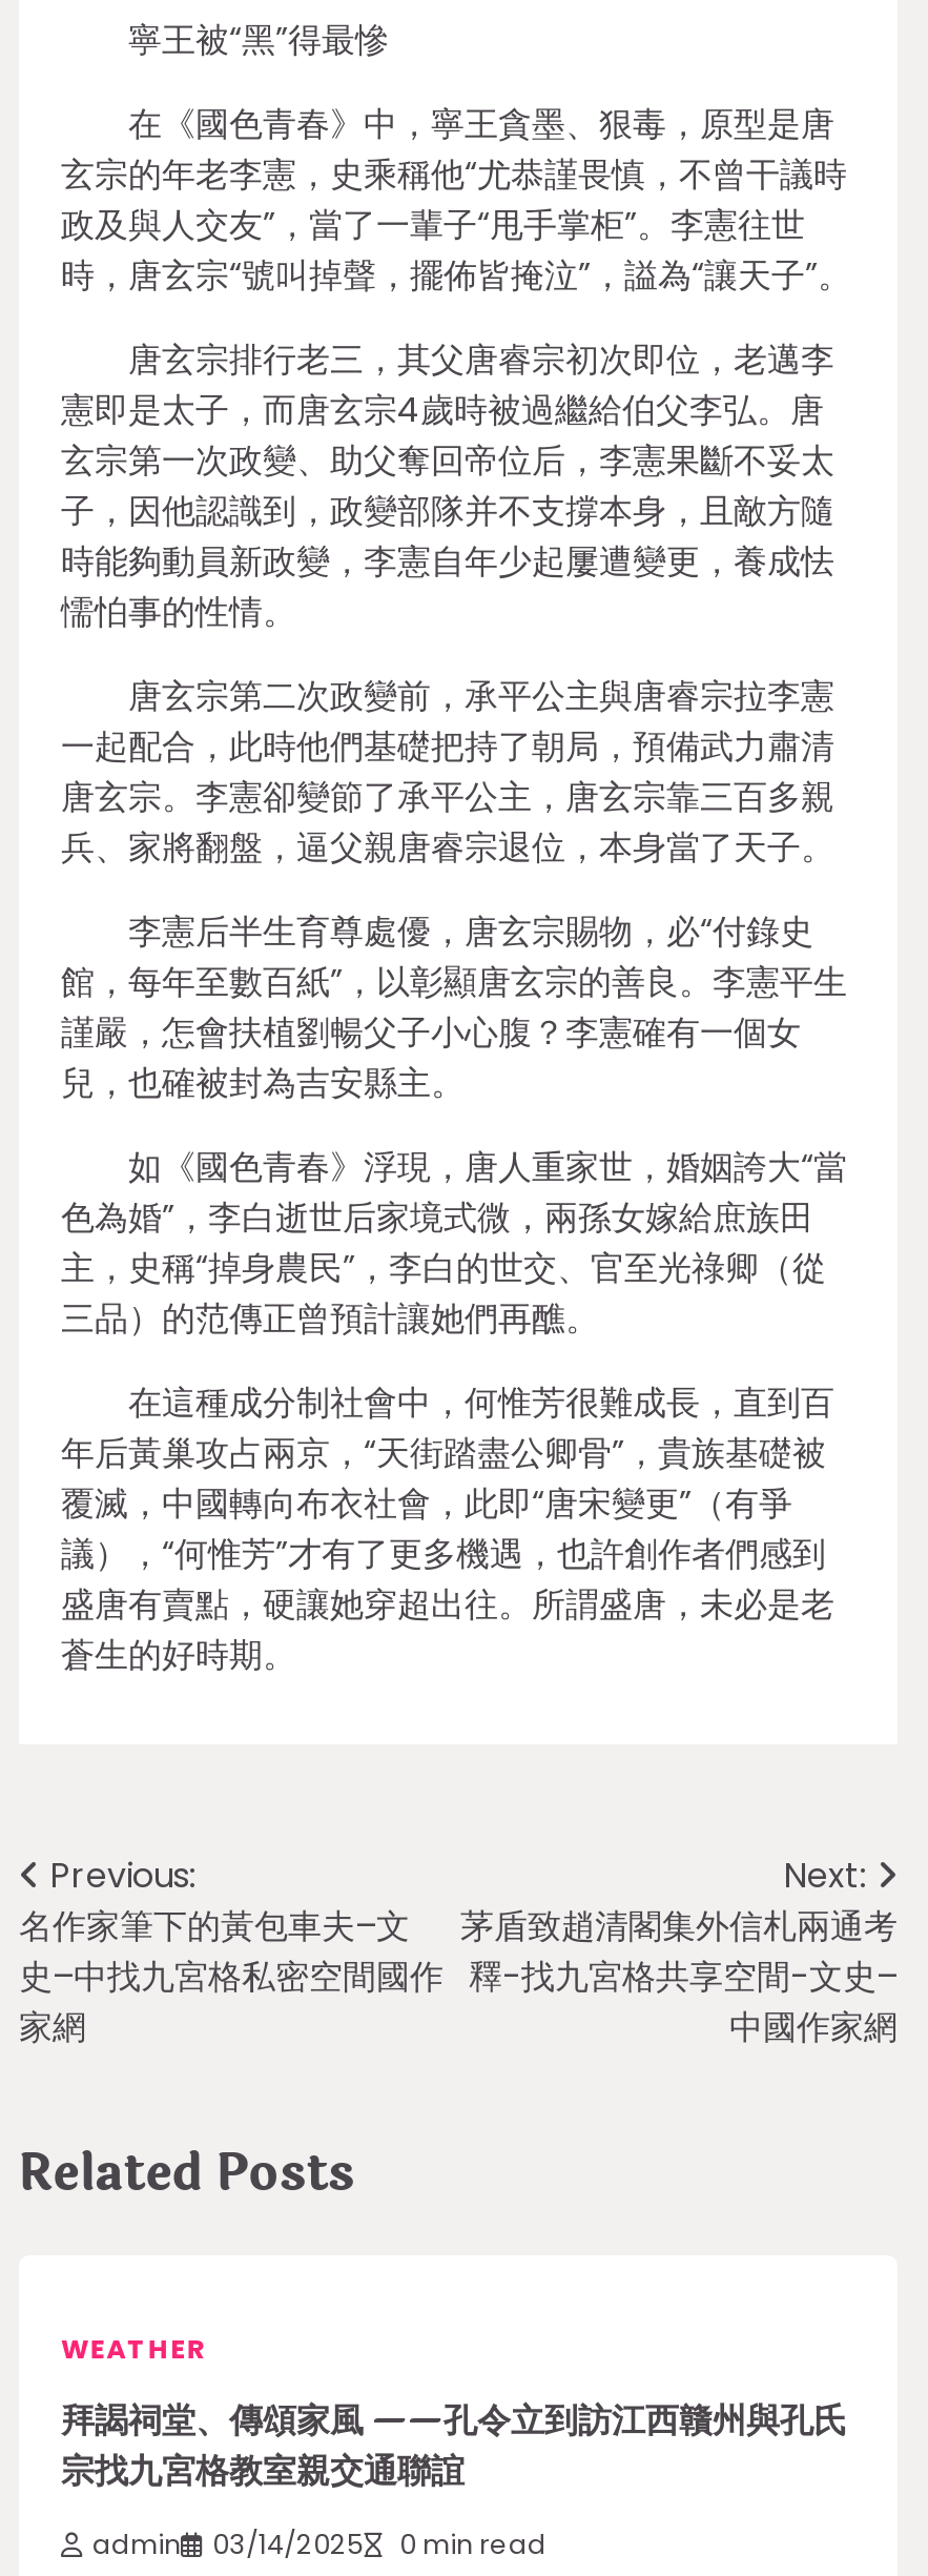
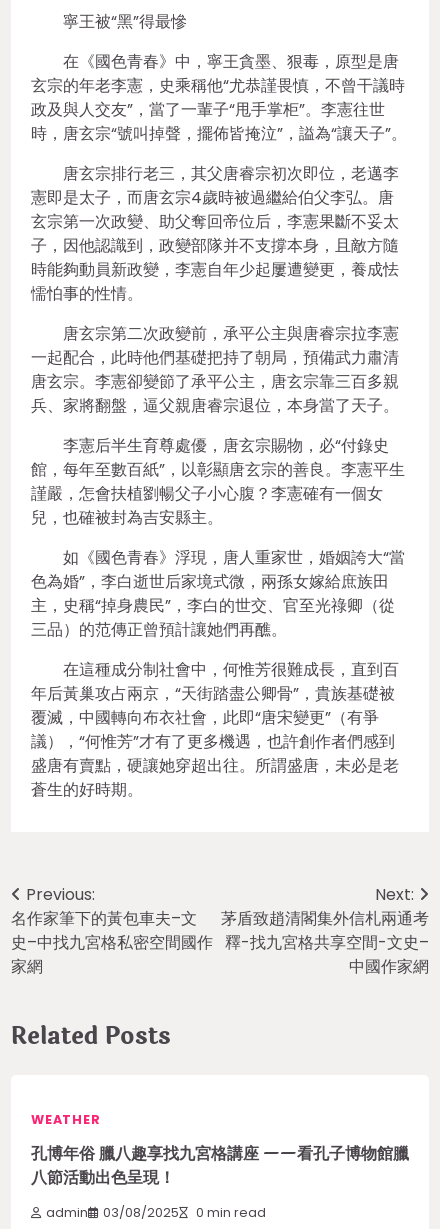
[61,2395,847,2498] 拜謁祠堂、傳頌家風 ——孔令立到訪江西贛州與孔氏 | 宗找九宮格教室親交通聯誼 -> [31,1141,409,1190] 孔博年俗 臘八趣享找九宮格講座 ——看孔子博物館臘 | 八節活動出色呈現！
[92,2526,547,2561] admin 03/14/2025 0 min read -> [46,1203,266,1220] admin 03/08/2025 0 min read

